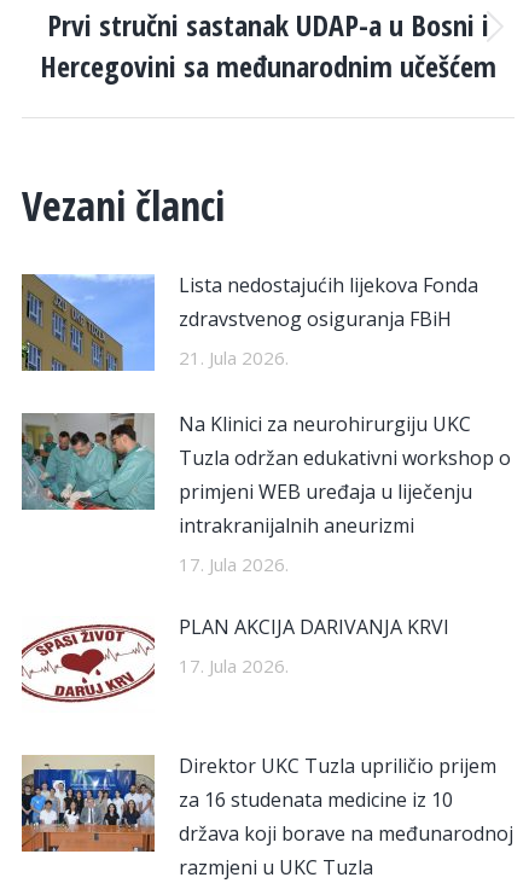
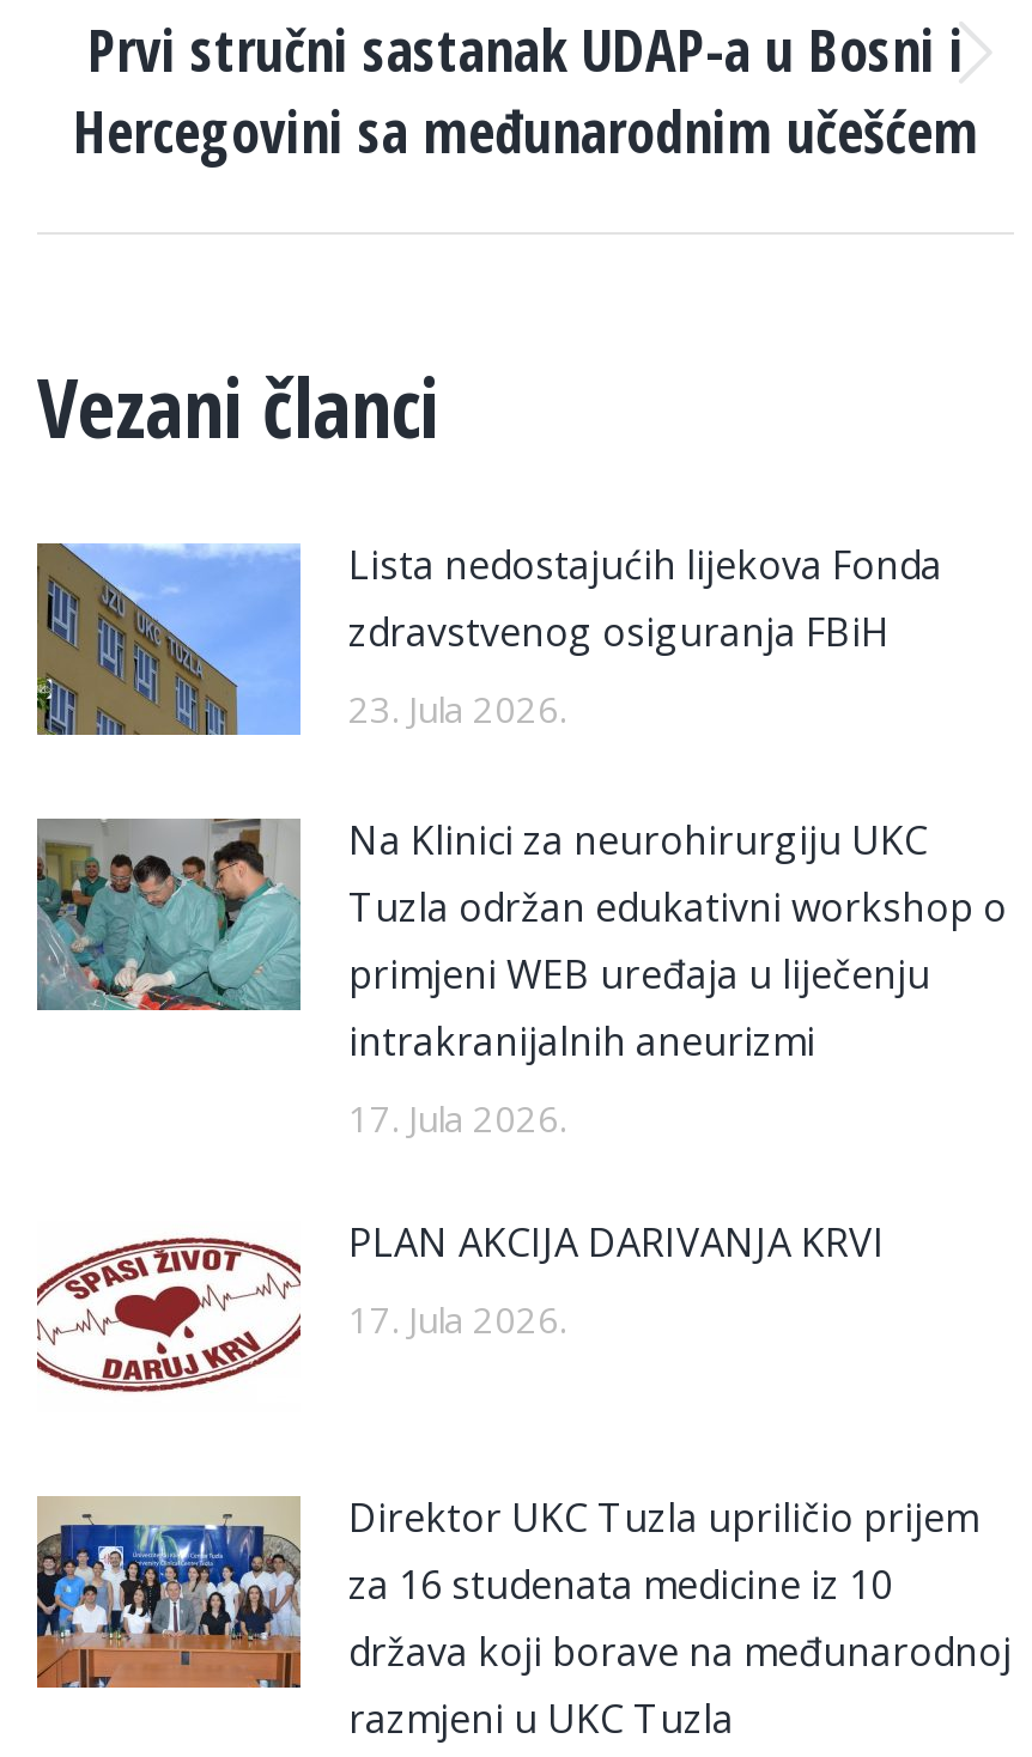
[179,345,289,370] 21. Jula 2026. -> [348,685,566,732] 23. Jula 2026.

